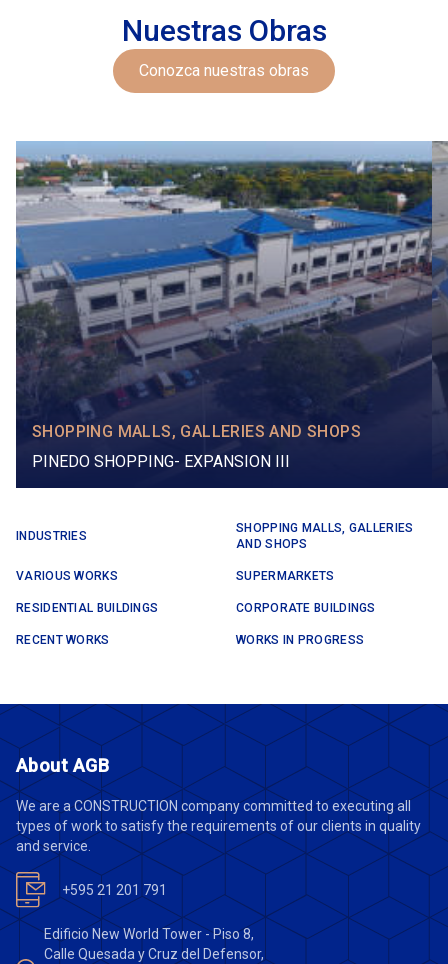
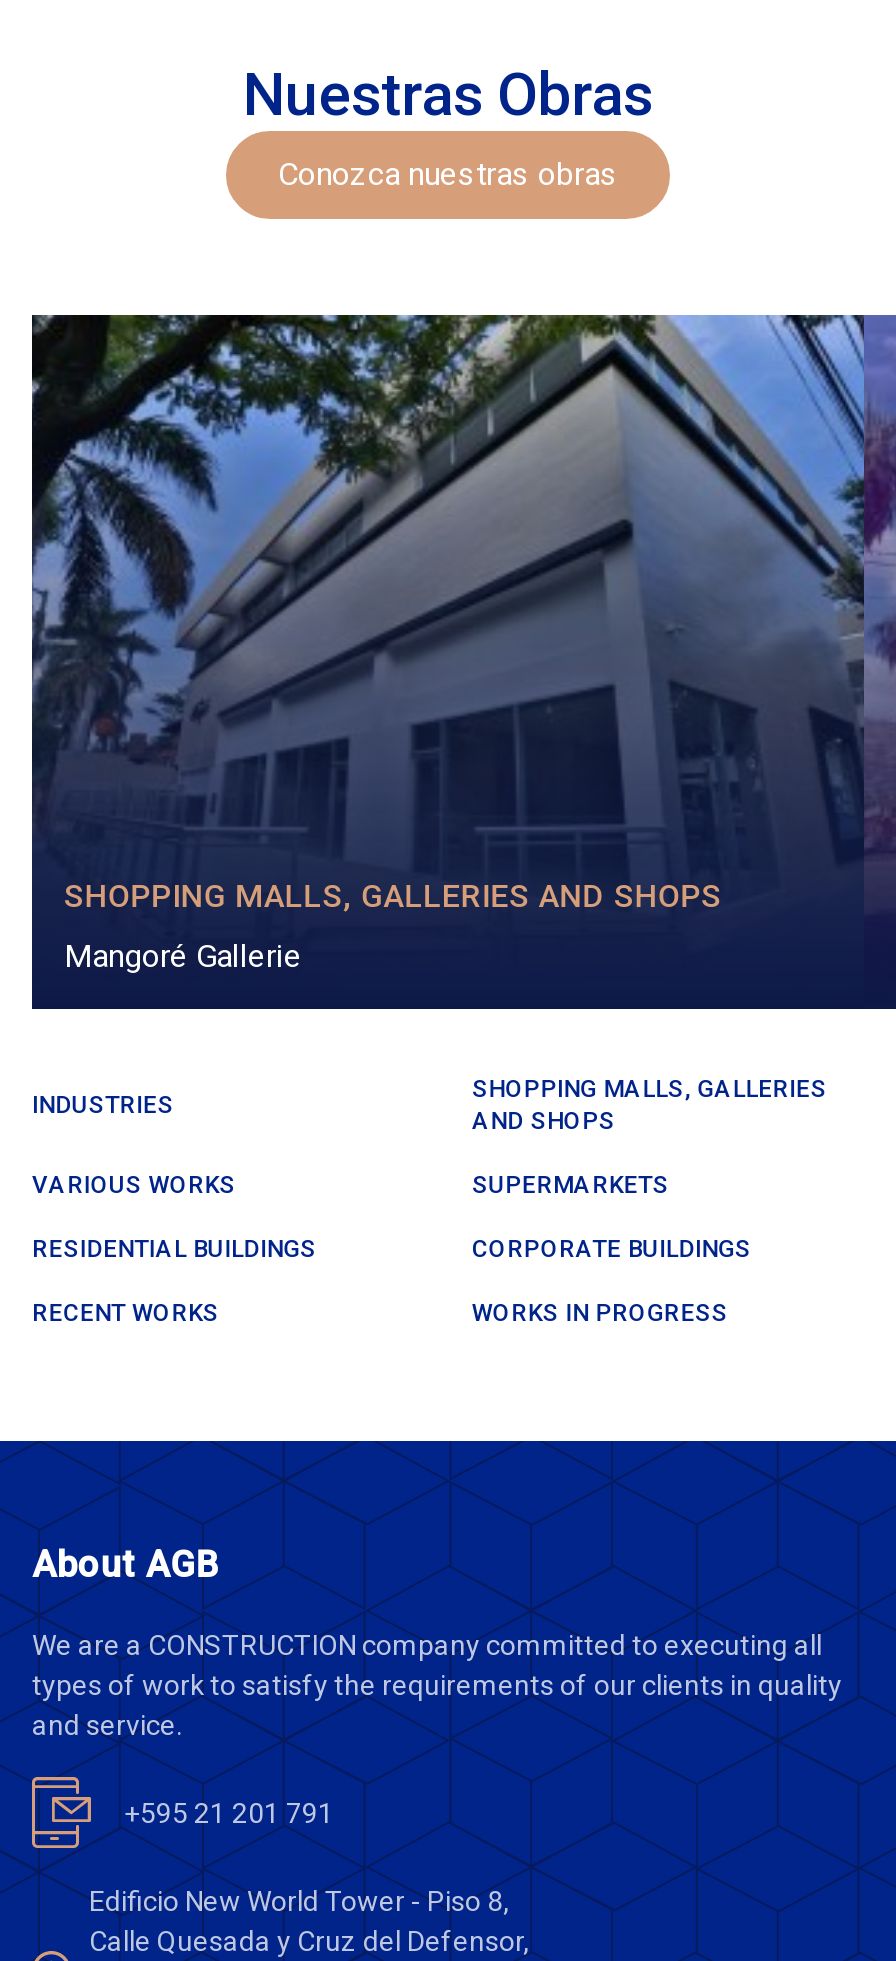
[15,141,445,410] [image] -> [30,313,890,851] [image]
[32,452,290,471] PINEDO SHOPPING- EXPANSION III -> [64,936,302,974] Mangoré Gallerie

